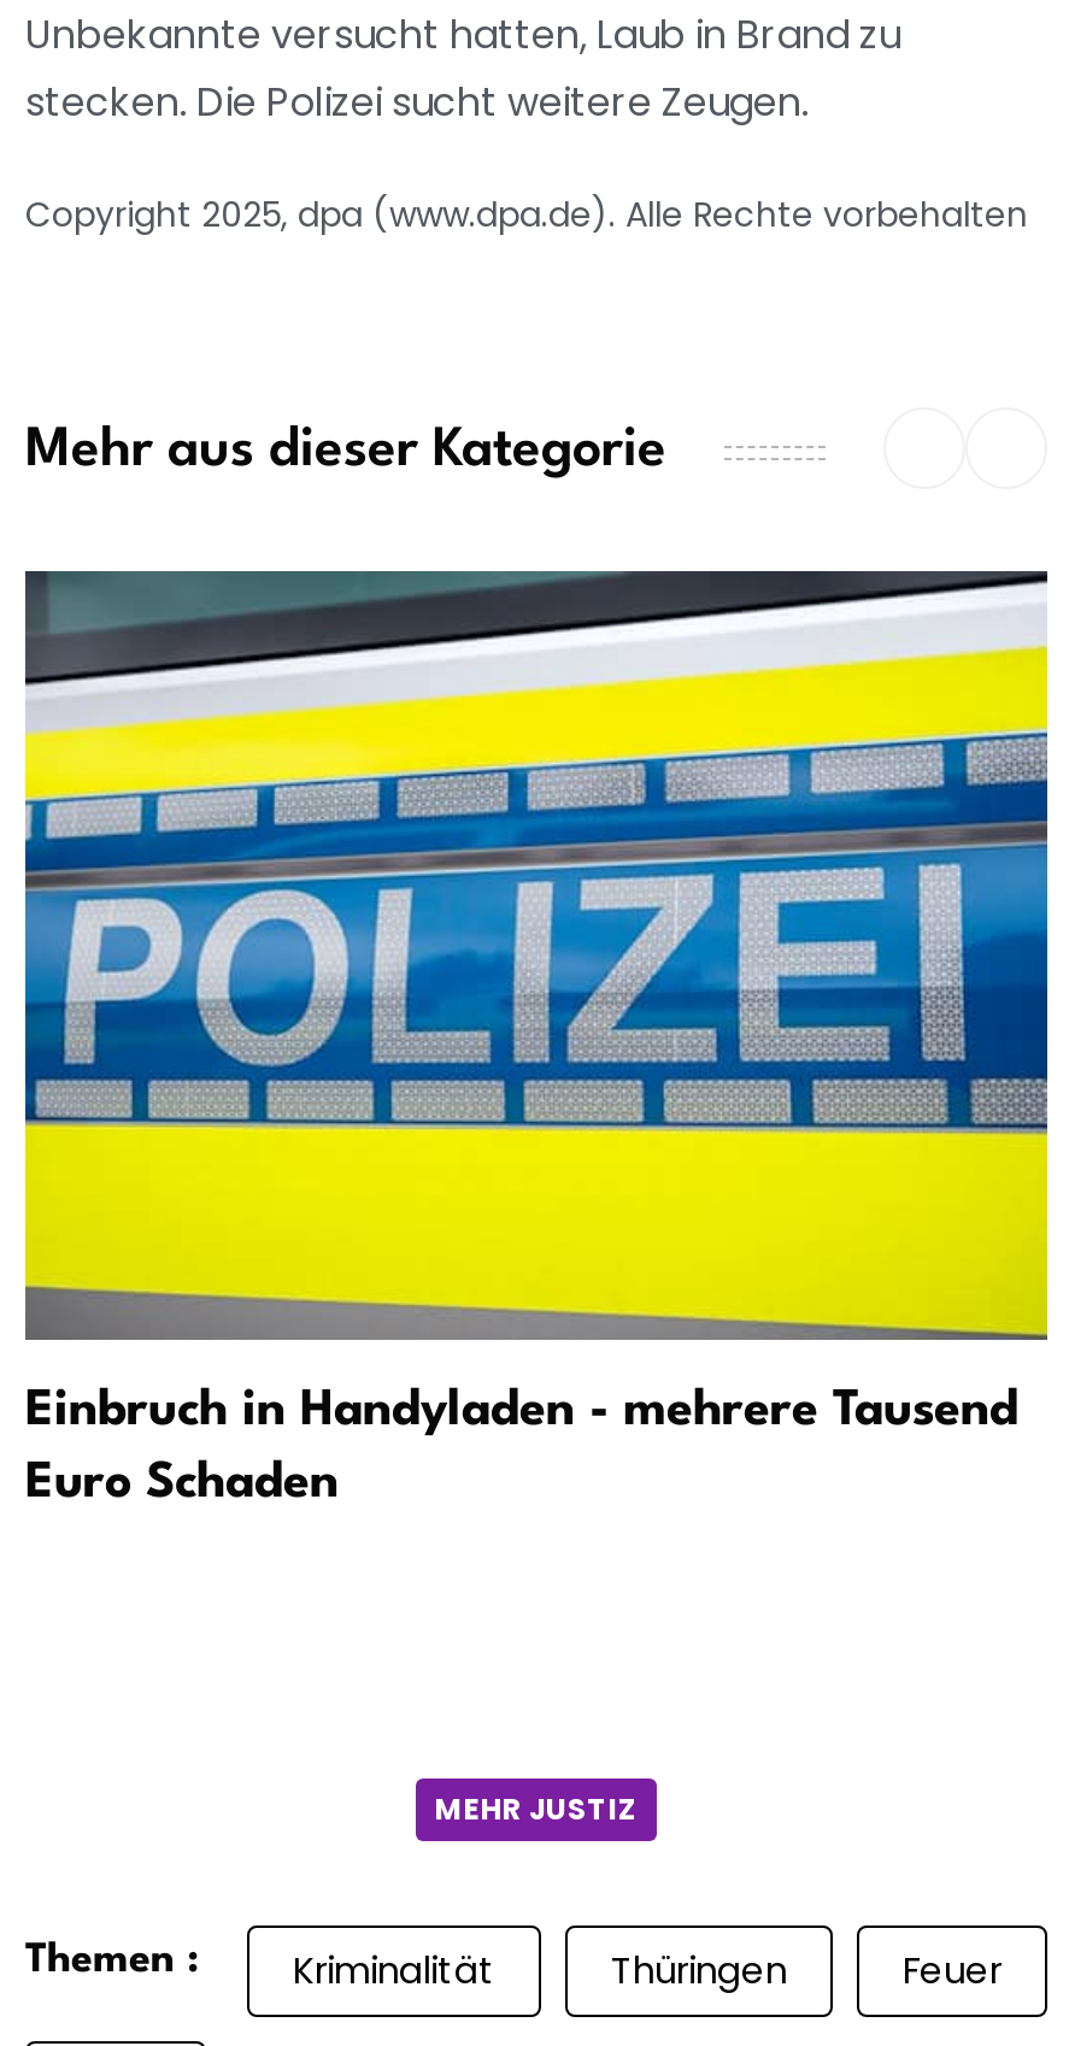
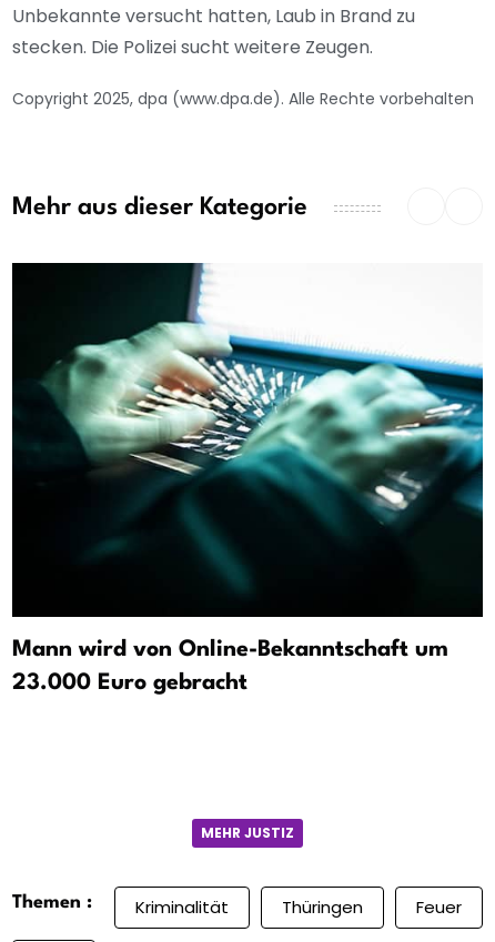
[23,569,1050,1436] [image] | Einbruch in Handyladen - mehrere Tausend -> [11,262,484,661] [image] | Mann wird von Online-Bekanntschaft um
[25,1460,339,1508] Euro Schaden -> [12,672,247,694] 23.000 Euro gebracht

